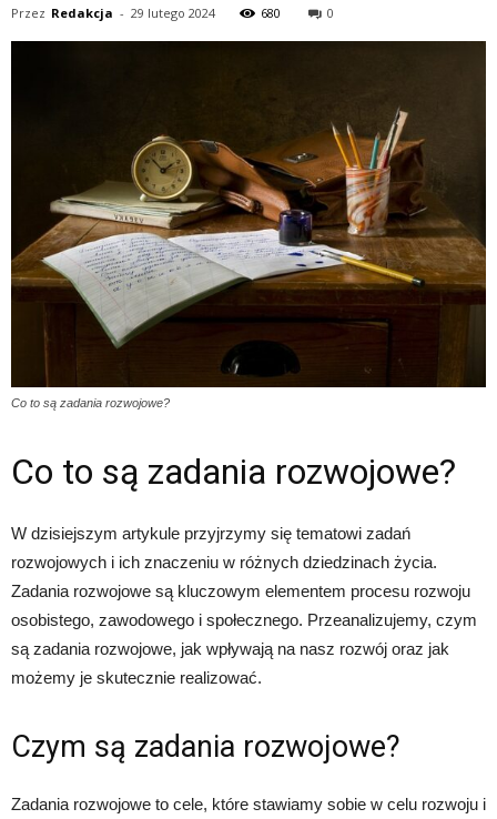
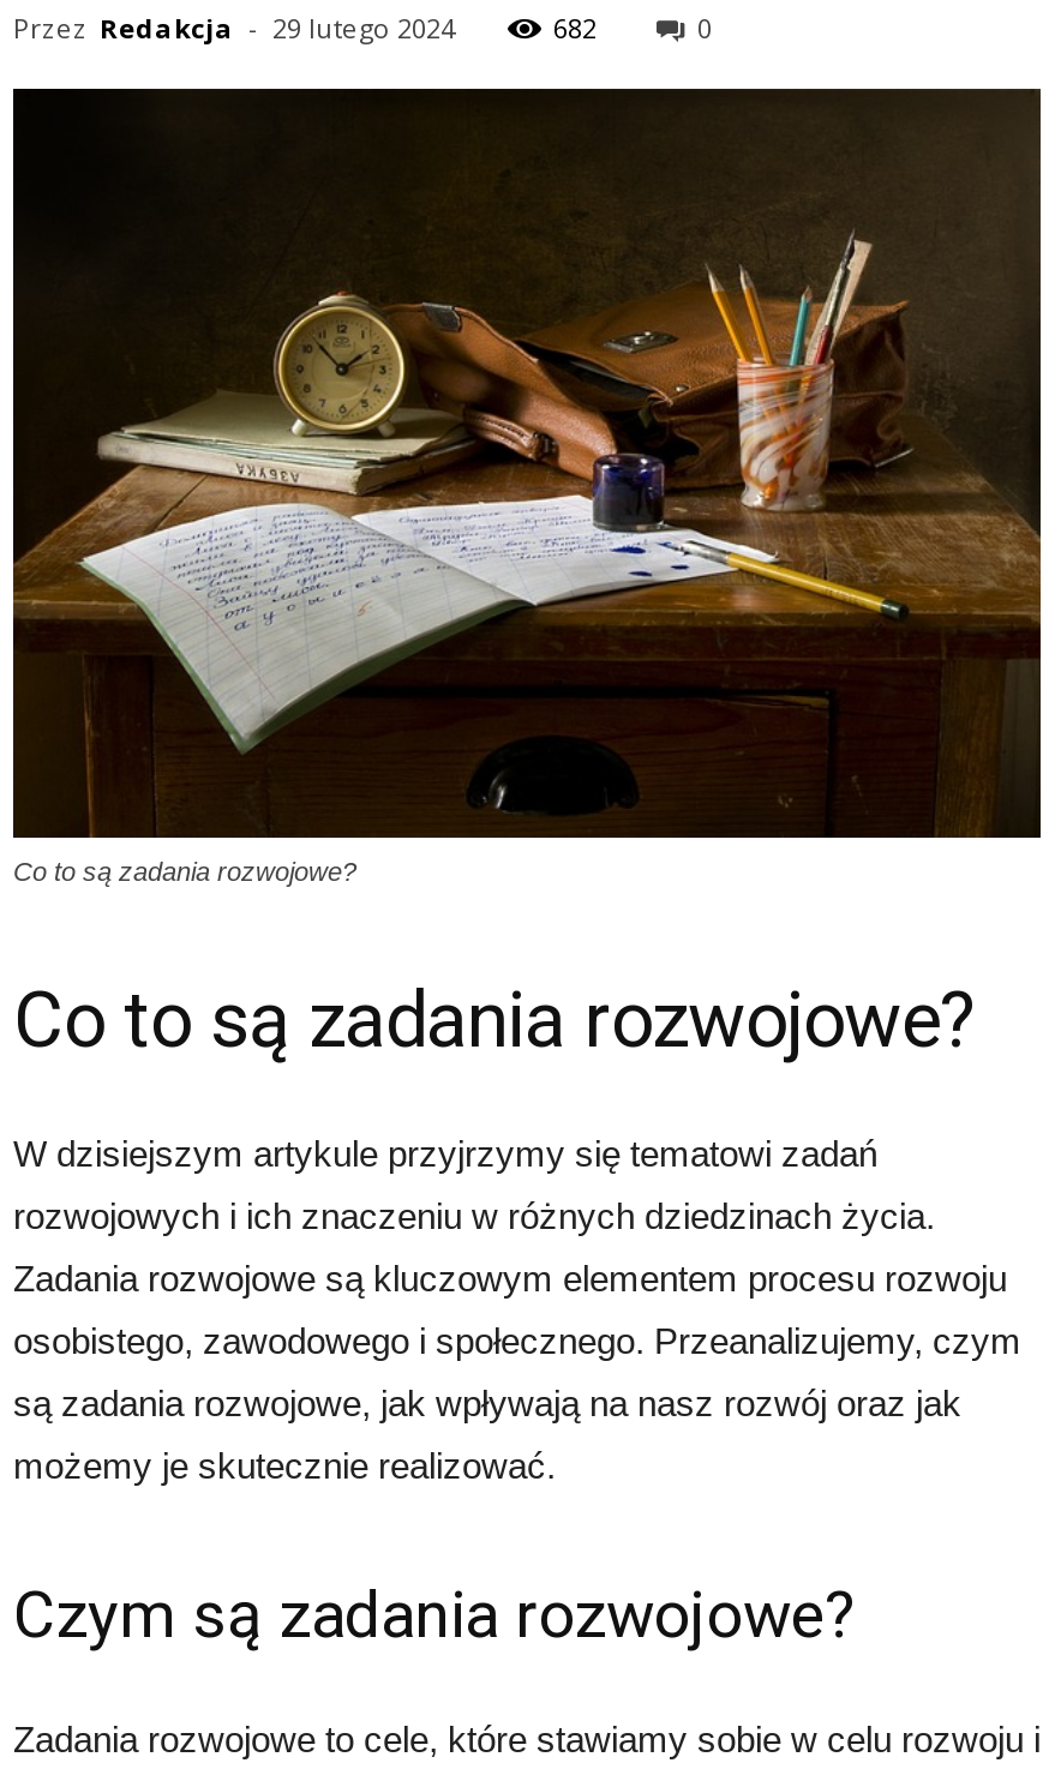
[261,4,281,21] 680 -> [553,10,597,46] 682

